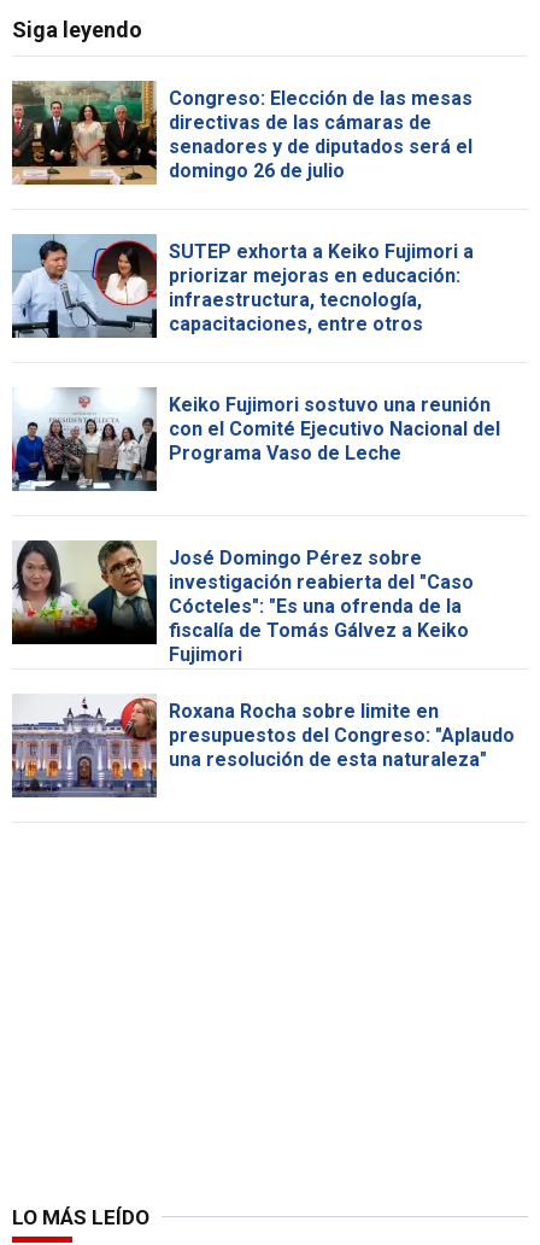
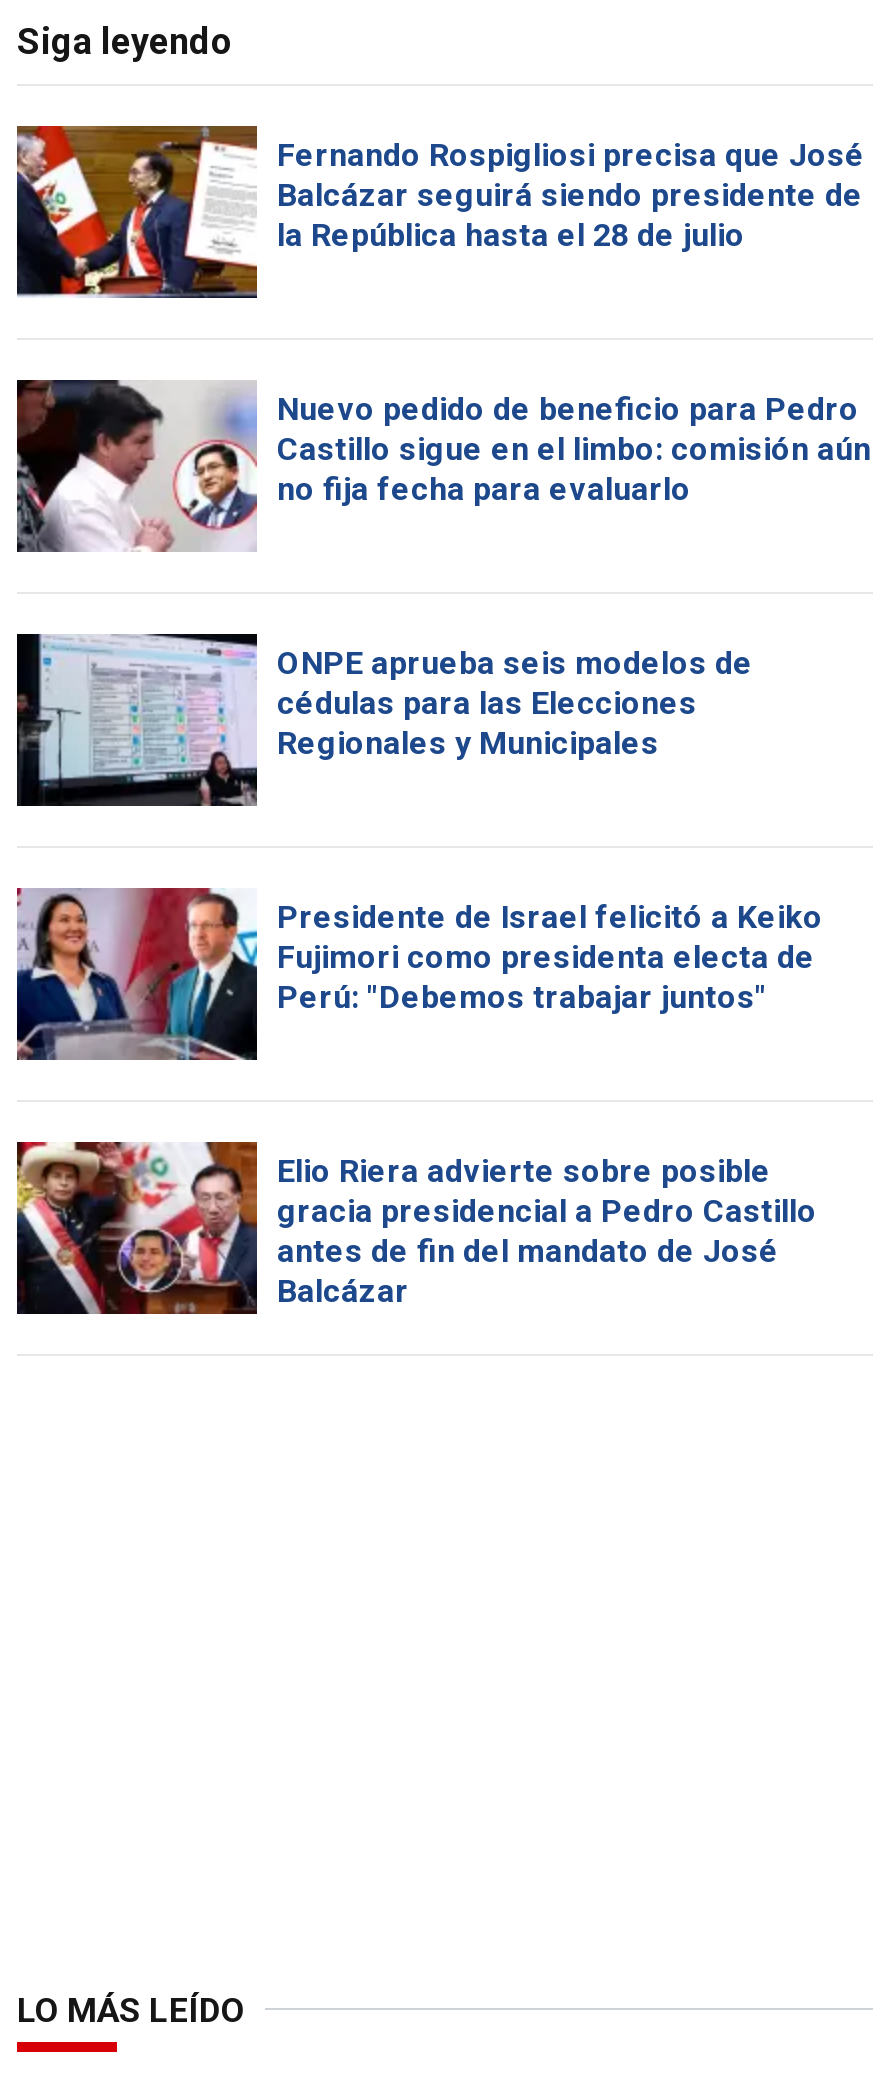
[11,81,472,186] [image] | Congreso: Elección de las mesas | directivas de las cámaras de | senadores y de diputados será el | domingo 26 de julio -> [15,124,865,300] [image] | Fernando Rospigliosi precisa que José | Balcázar seguirá siendo presidente de | la República hasta el 28 de julio
[12,234,474,339] [image] | SUTEP exhorta a Keiko Fujimori a | priorizar mejoras en educación: | infraestructura, tecnología, | capacitaciones, entre otros -> [15,378,871,552] [image] | Nuevo pedido de beneficio para Pedro | Castillo sigue en el limbo: comisión aún | no fija fecha para evaluarlo
[11,387,500,492] [image] | Keiko Fujimori sostuvo una reunión | con el Comité Ejecutivo Nacional del | Programa Vaso de Leche -> [15,632,753,808] [image] | ONPE aprueba seis modelos de | cédulas para las Elecciones | Regionales y Municipales
[11,540,474,665] [image] | José Domingo Pérez sobre | investigación reabierta del "Caso | Cócteles": "Es una ofrenda de la | fiscalía de Tomás Gálvez a Keiko | Fujimori -> [15,886,823,1062] [image] | Presidente de Israel felicitó a Keiko | Fujimori como presidenta electa de | Perú: "Debemos trabajar juntos"
[11,694,515,799] [image] | Roxana Rocha sobre limite en | presupuestos del Congreso: "Aplaudo | una resolución de esta naturaleza" -> [15,1140,817,1316] [image] | Elio Riera advierte sobre posible | gracia presidencial a Pedro Castillo | antes de fin del mandato de José | Balcázar

